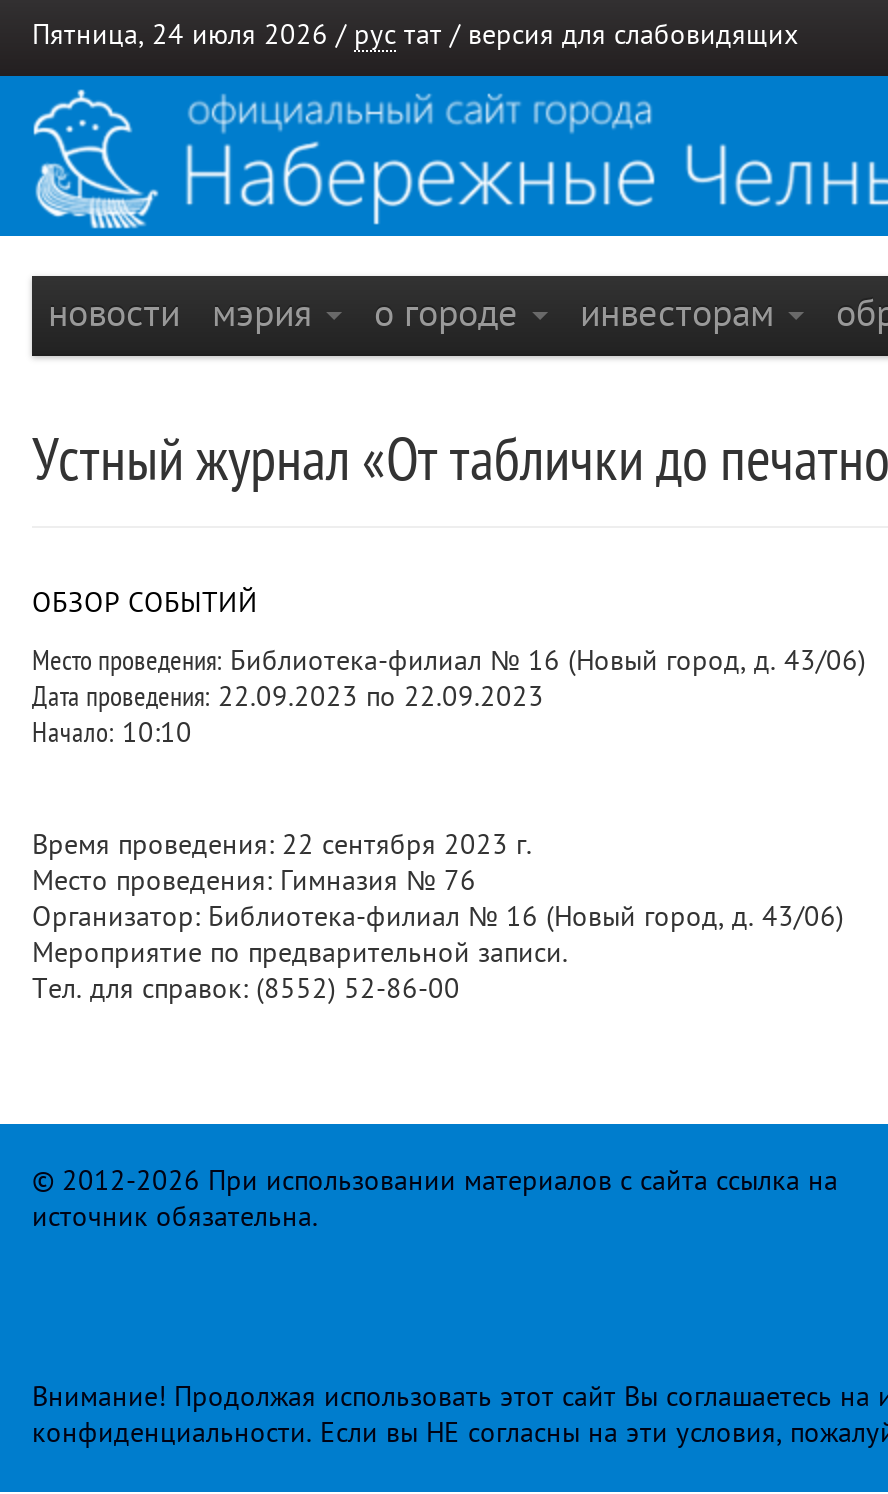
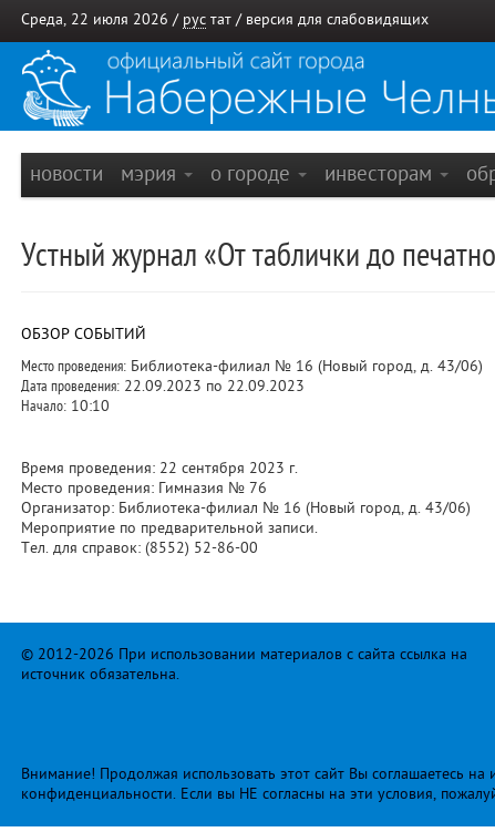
[32,20,798,50] Пятница, 24 июля 2026 / рус тат / версия для слабовидящих -> [21,11,429,28] Среда, 22 июля 2026 / рус тат / версия для слабовидящих

